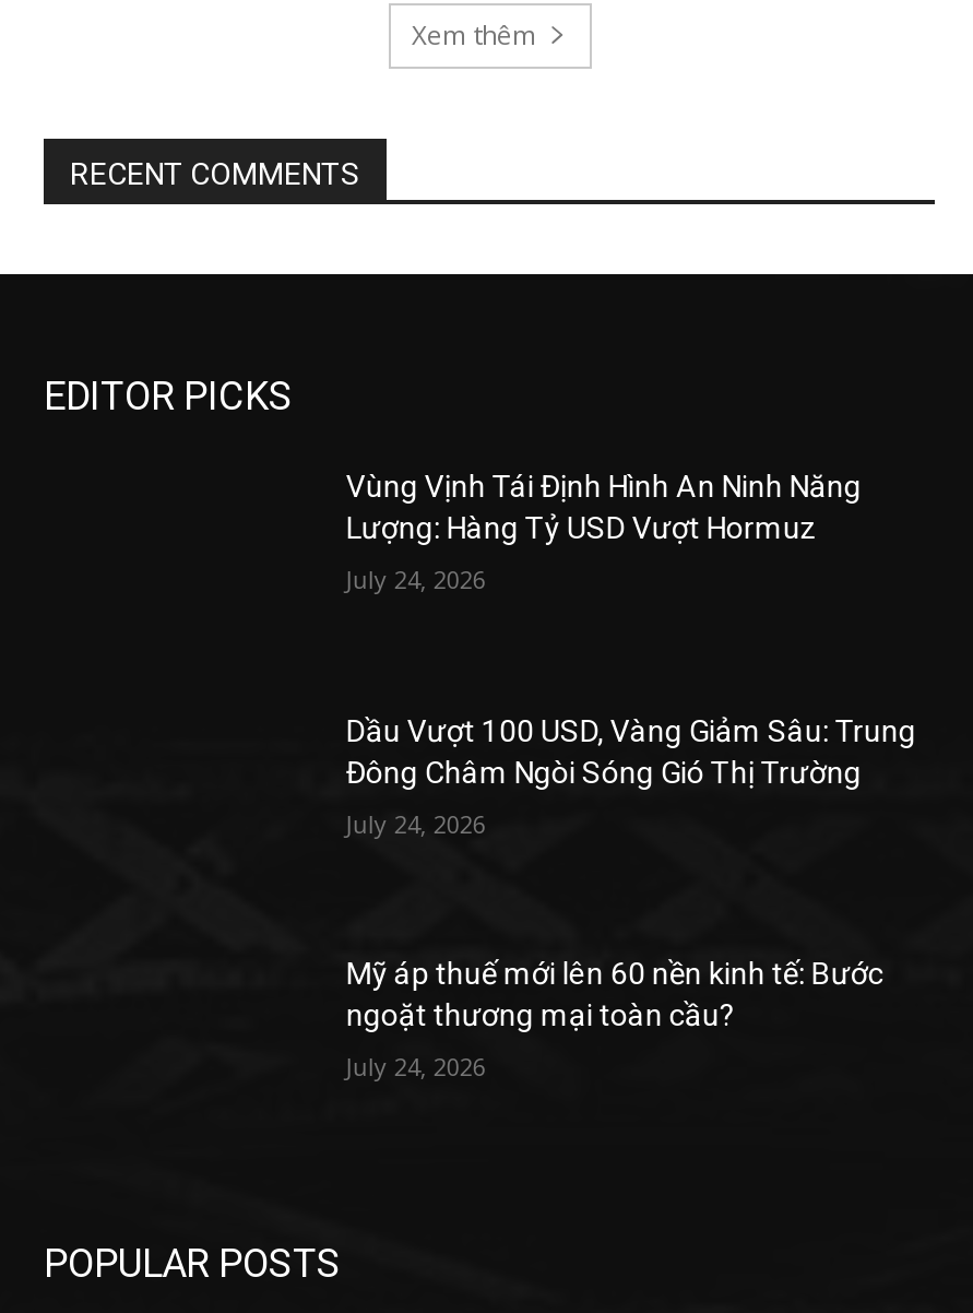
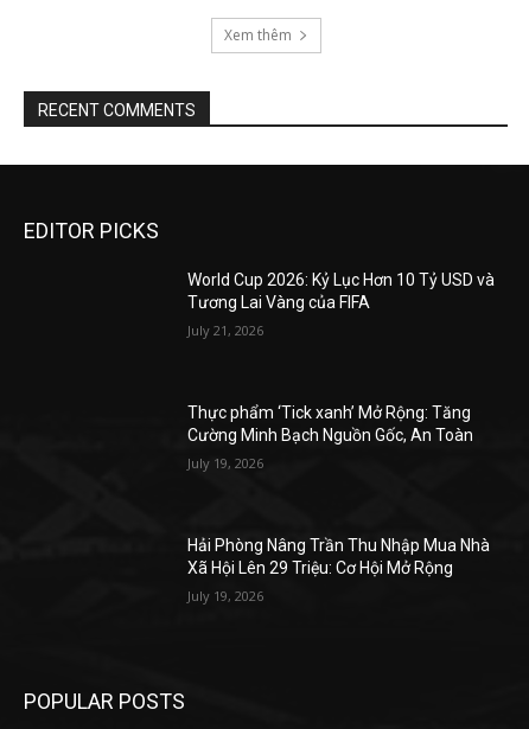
[346,468,861,545] Vùng Vịnh Tái Định Hình An Ninh Năng | Lượng: Hàng Tỷ USD Vượt Hormuz -> [188,271,495,312] World Cup 2026: Kỷ Lục Hơn 10 Tỷ USD và | Tương Lai Vàng của FIFA
[346,562,486,595] July 24, 2026 -> [188,322,264,339] July 21, 2026
[346,712,916,789] Dầu Vượt 100 USD, Vàng Giảm Sâu: Trung | Đông Châm Ngòi Sóng Gió Thị Trường -> [188,403,474,445] Thực phẩm ‘Tick xanh’ Mở Rộng: Tăng | Cường Minh Bạch Nguồn Gốc, An Toàn
[346,806,486,839] July 24, 2026 -> [188,454,264,472] July 19, 2026
[346,956,883,1033] Mỹ áp thuế mới lên 60 nền kinh tế: Bước | ngoặt thương mại toàn cầu? -> [188,535,490,577] Hải Phòng Nâng Trần Thu Nhập Mua Nhà | Xã Hội Lên 29 Triệu: Cơ Hội Mở Rộng
[346,1050,486,1083] July 24, 2026 -> [188,586,264,604] July 19, 2026

